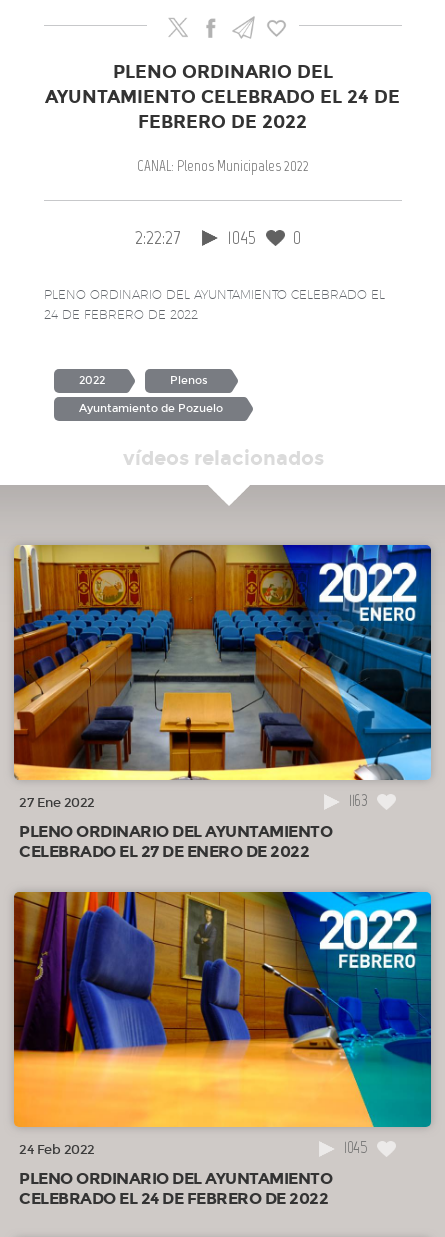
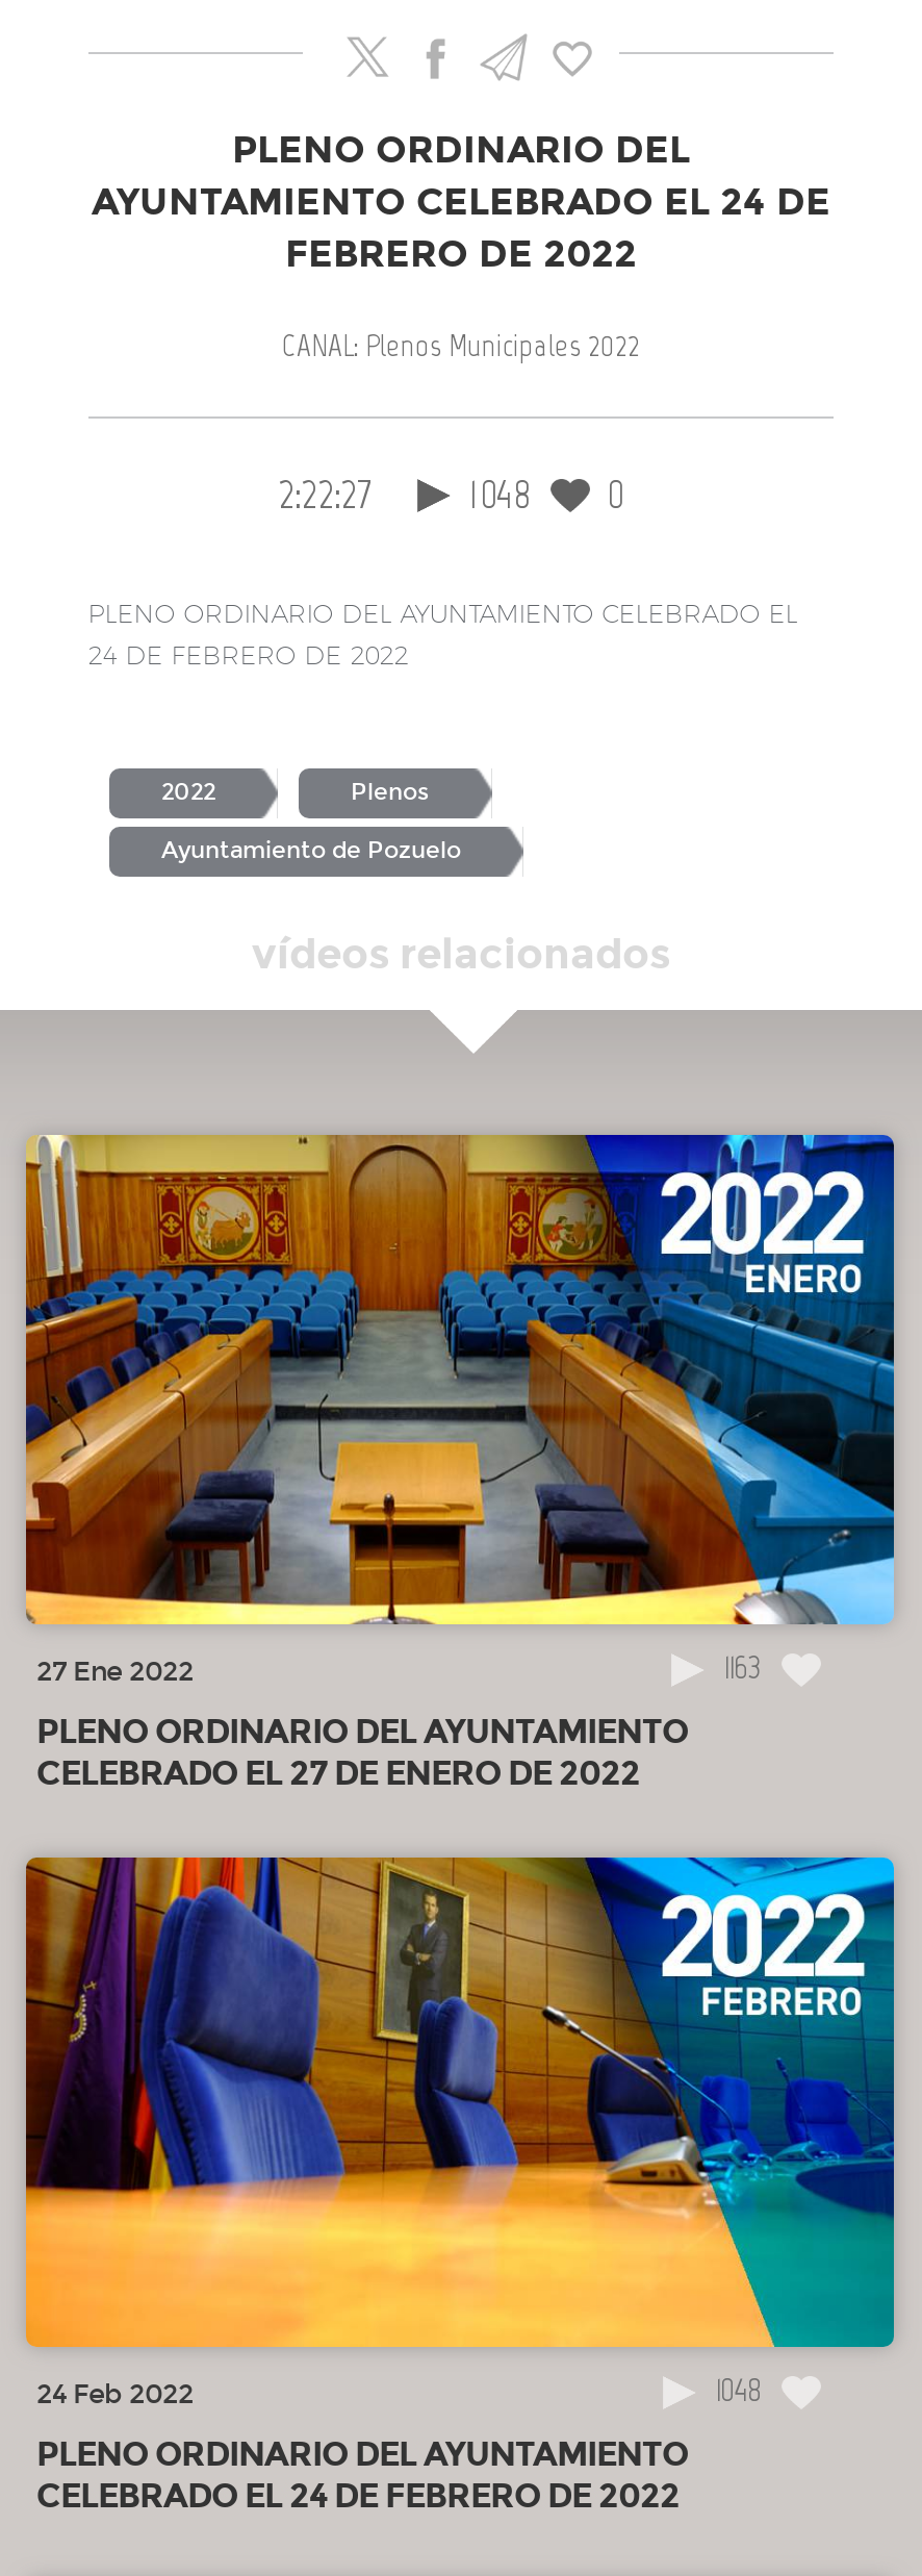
[227,225,256,249] 1045 -> [469,469,530,519] 1048
[344,1137,367,1157] 1045 -> [715,2368,761,2409] 1048

